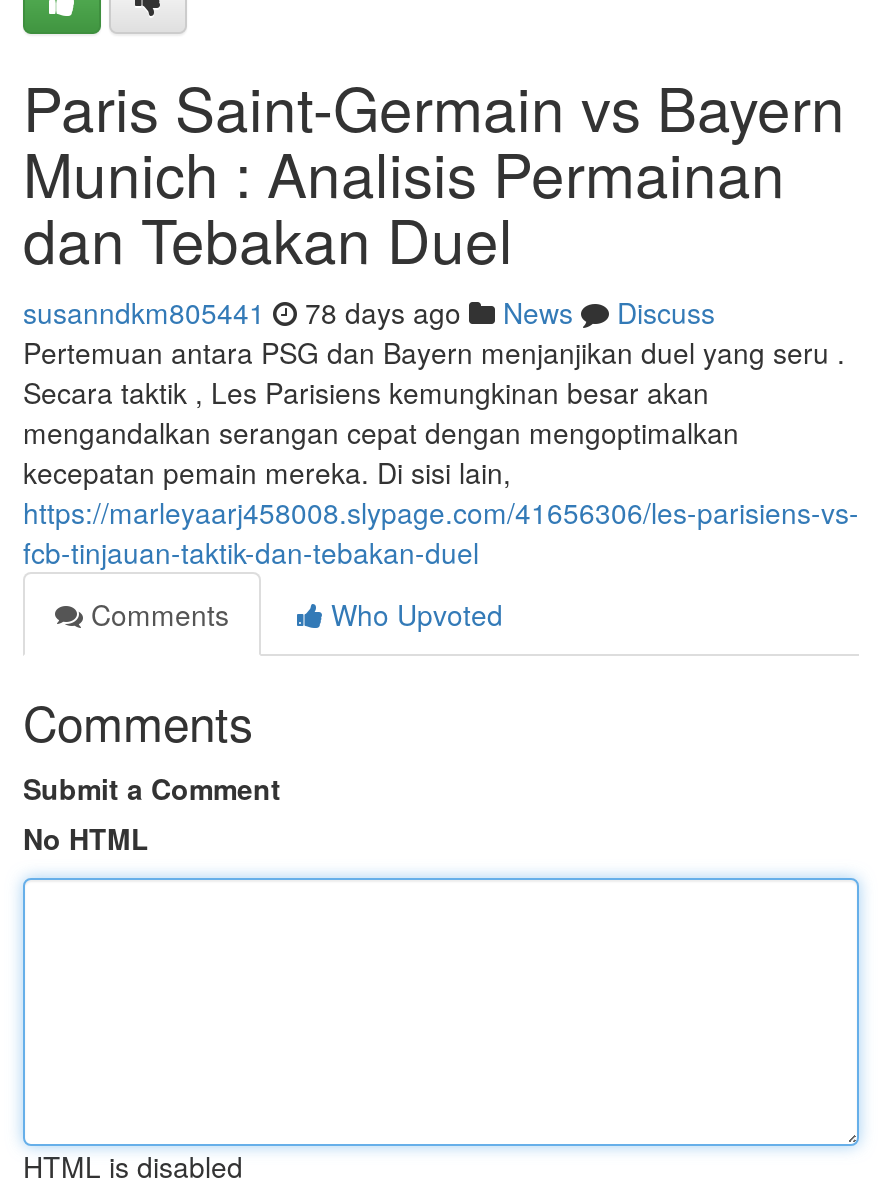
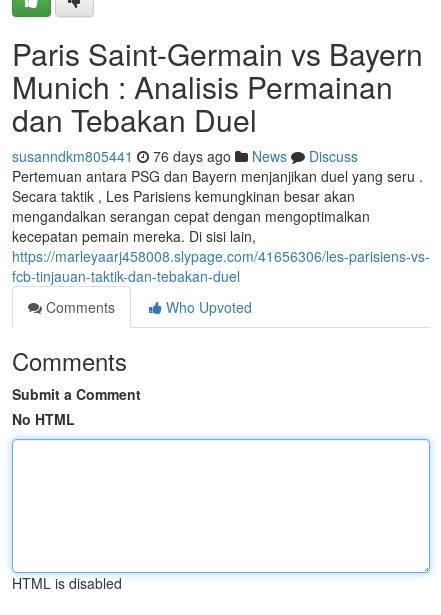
[23,292,715,332] susanndkm805441 78 days ago News Discuss -> [12,146,358,166] susanndkm805441 76 days ago News Discuss

